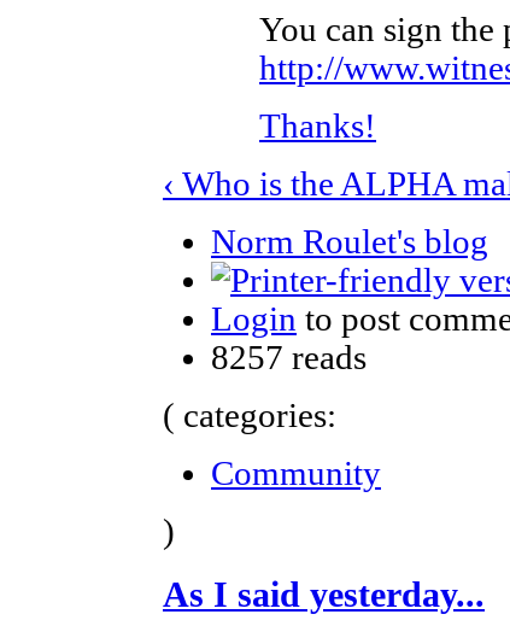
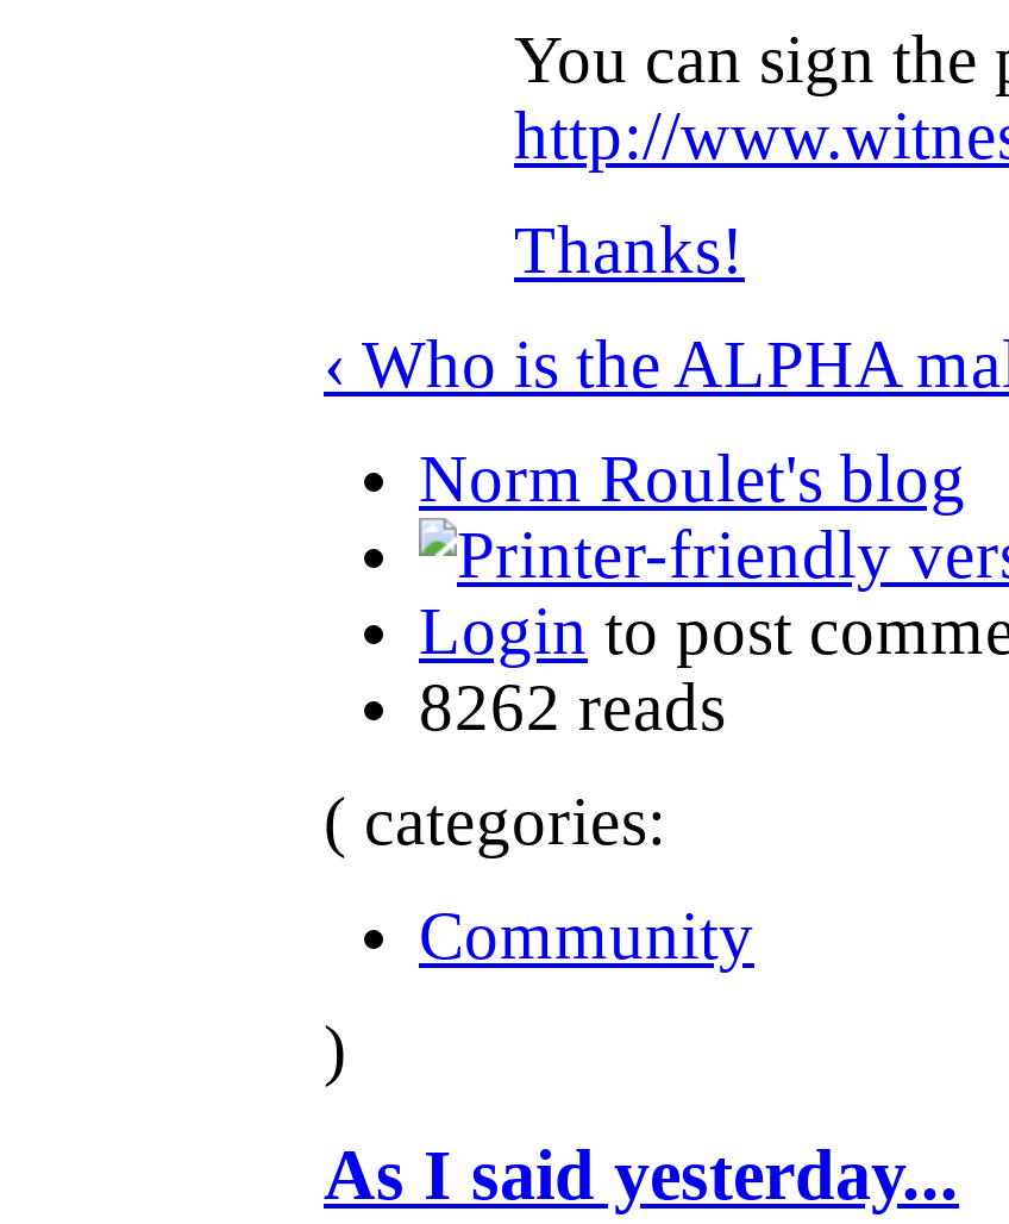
[211,339,367,376] 8257 reads -> [419,670,726,744] 8262 reads

